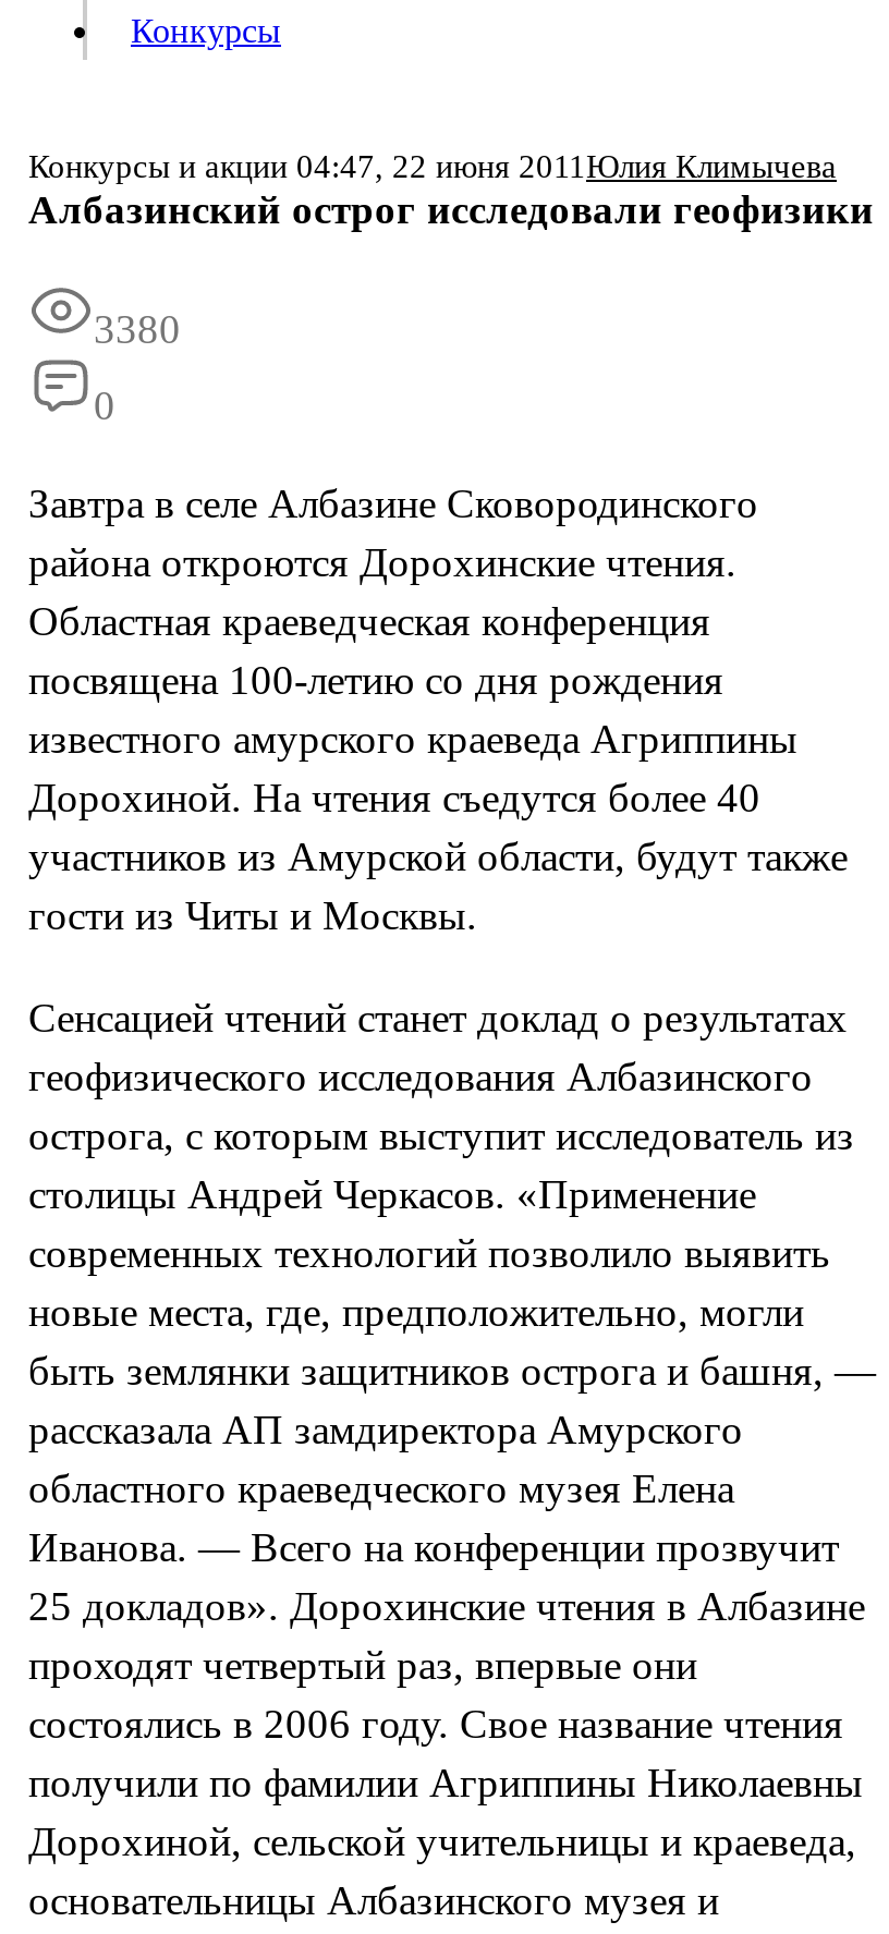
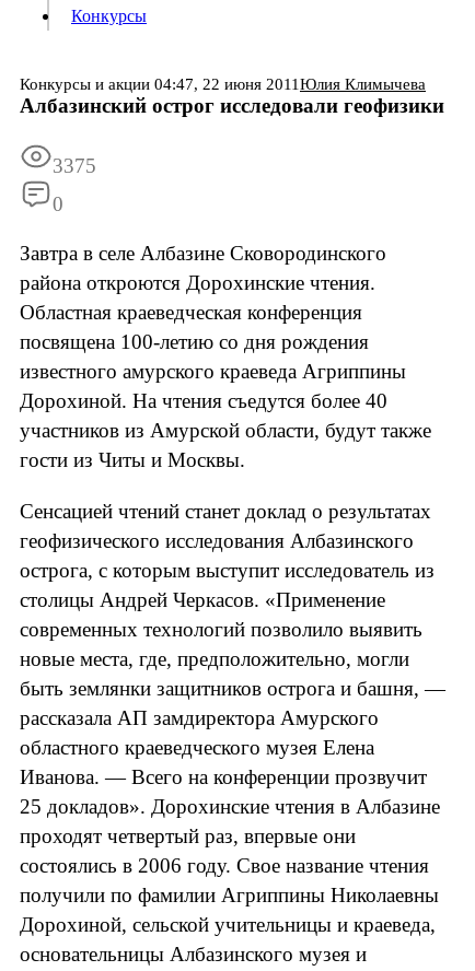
[94,307,181,353] 3380 -> [53,155,96,177] 3375

